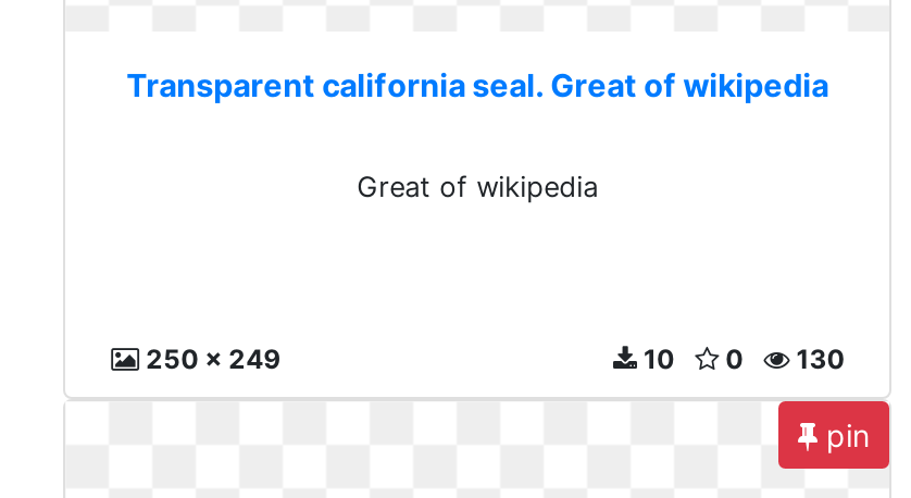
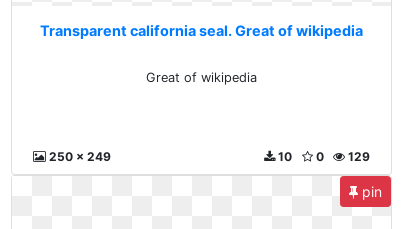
[637,343,844,375] 10 0 130 -> [275,149,370,164] 10 0 129

